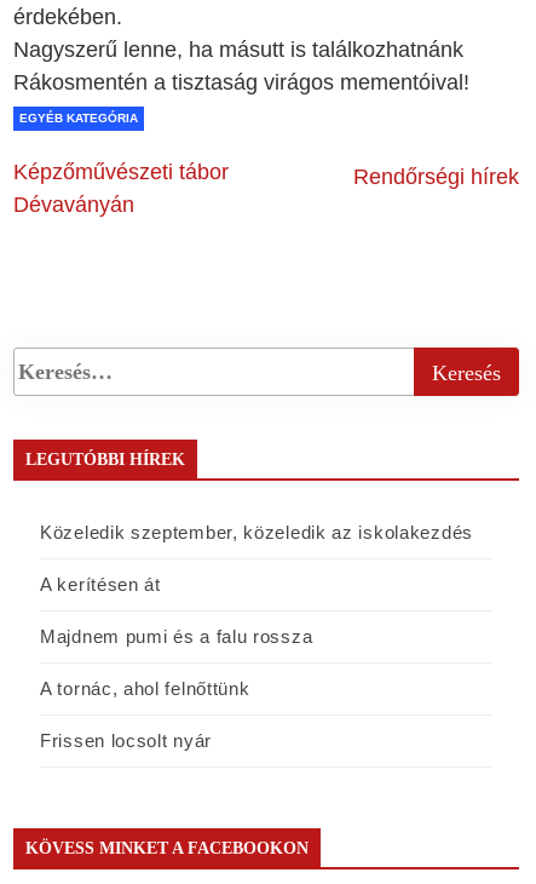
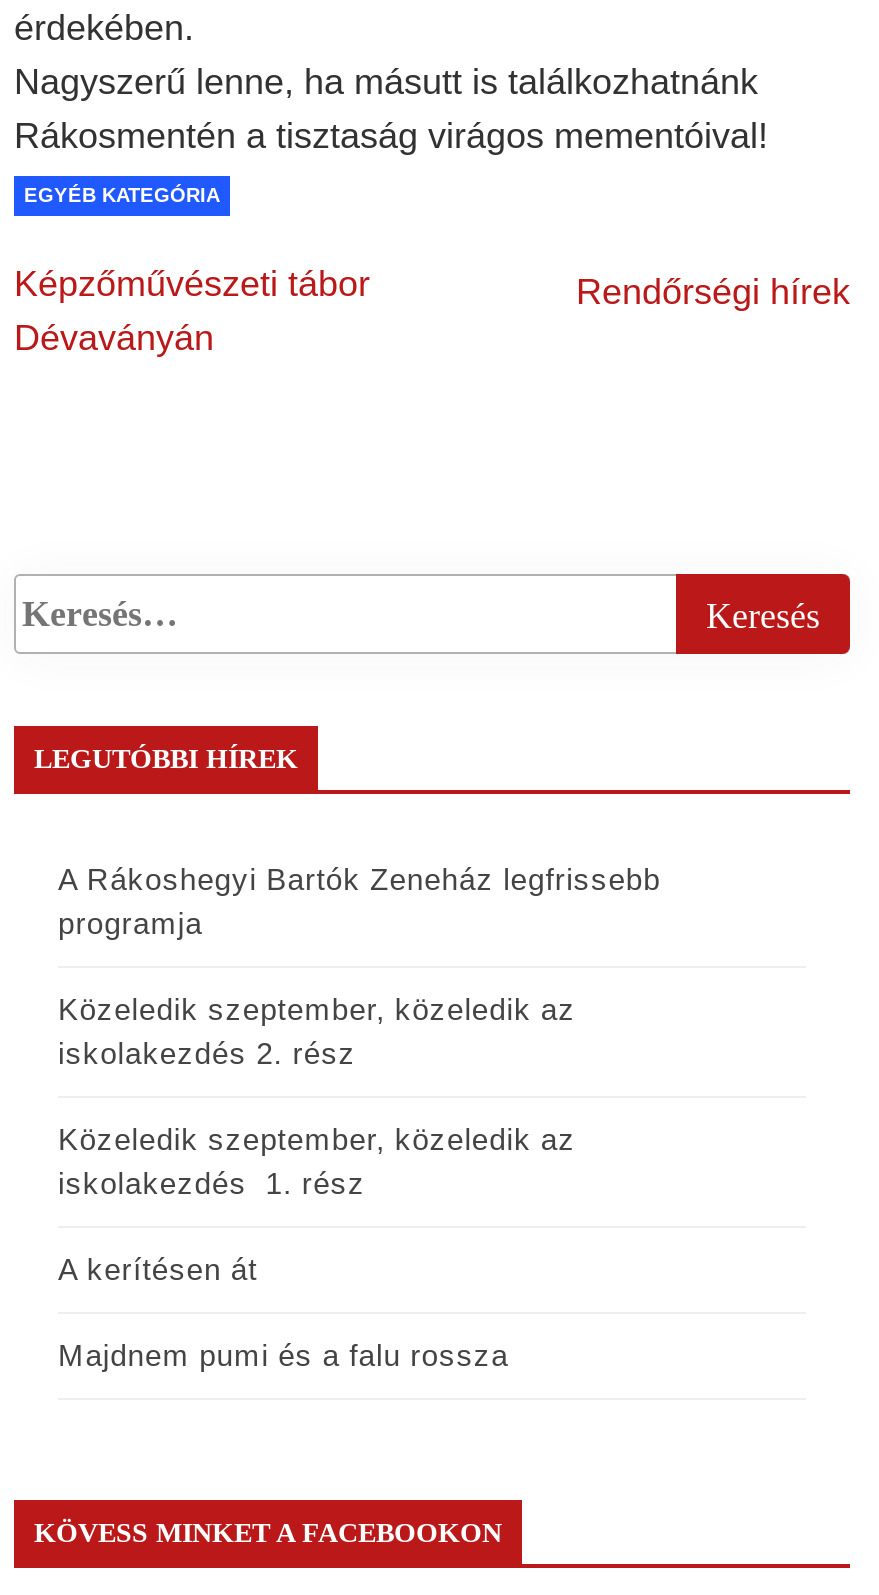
[40,522,484,543] Közeledik szeptember, közeledik az iskolakezdés -> [58,862,661,1200] A Rákoshegyi Bartók Zeneház legfrissebb | programja | Közeledik szeptember, közeledik az | iskolakezdés 2. rész | Közeledik szeptember, közeledik az | iskolakezdés 1. rész
moved [40,574,313,647] -> [58,1252,509,1372]: A kerítésen át | Majdnem pumi és a falu rossza
[40,678,250,751] A tornác, ahol felnőttünk | Frissen locsolt nyár -> none

